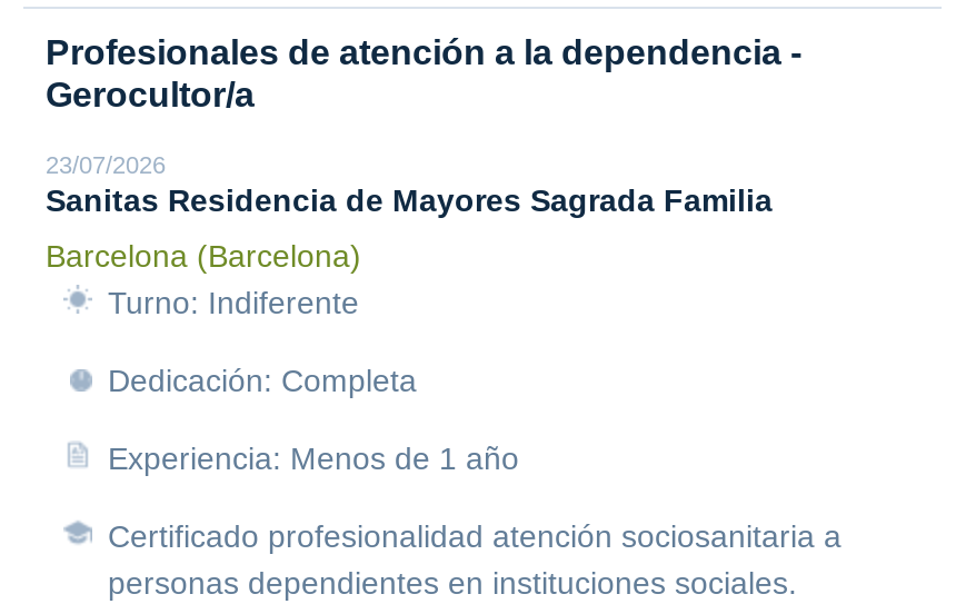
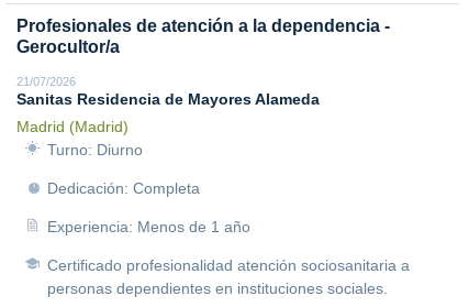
[46,151,773,218] 23/07/2026 | Sanitas Residencia de Mayores Sagrada Familia -> [16,75,320,108] 21/07/2026 | Sanitas Residencia de Mayores Alameda
[46,238,361,320] Barcelona (Barcelona) | Turno: Indiferente -> [16,118,143,158] Madrid (Madrid) | Turno: Diurno

